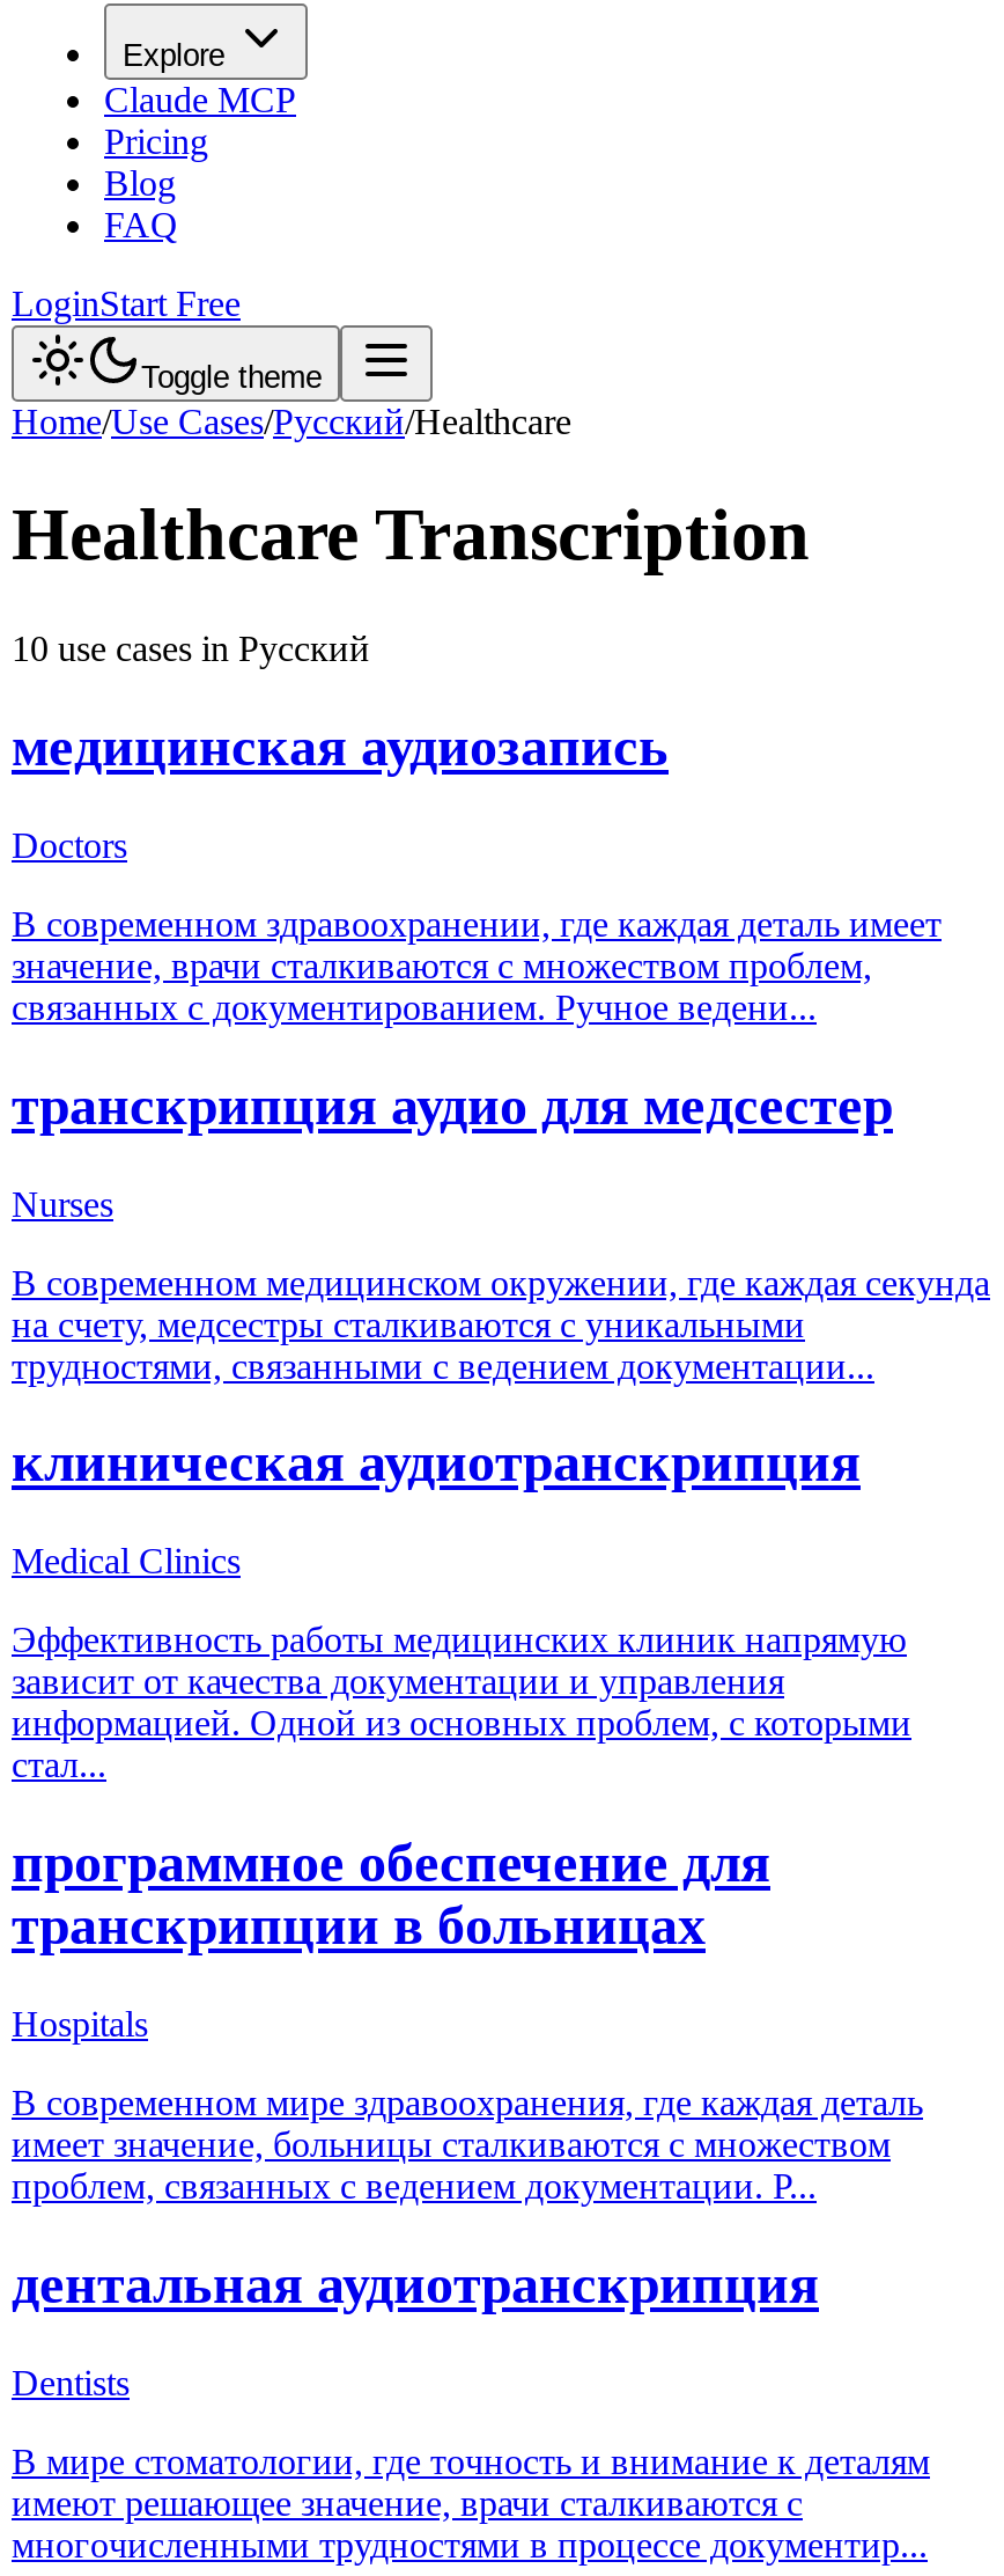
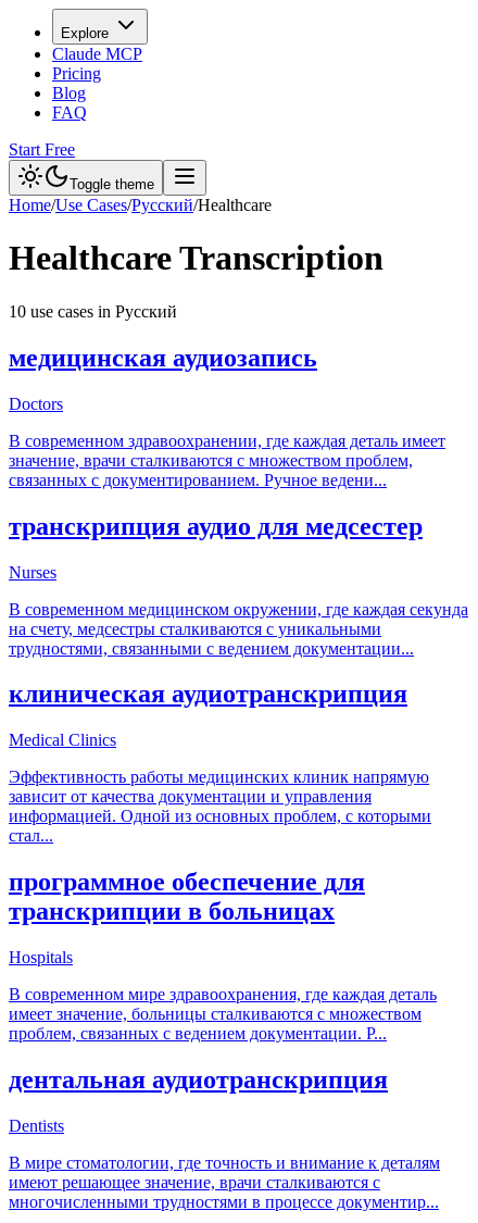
[12,284,241,323] LoginStart Free -> [9,140,75,159] Start Free

